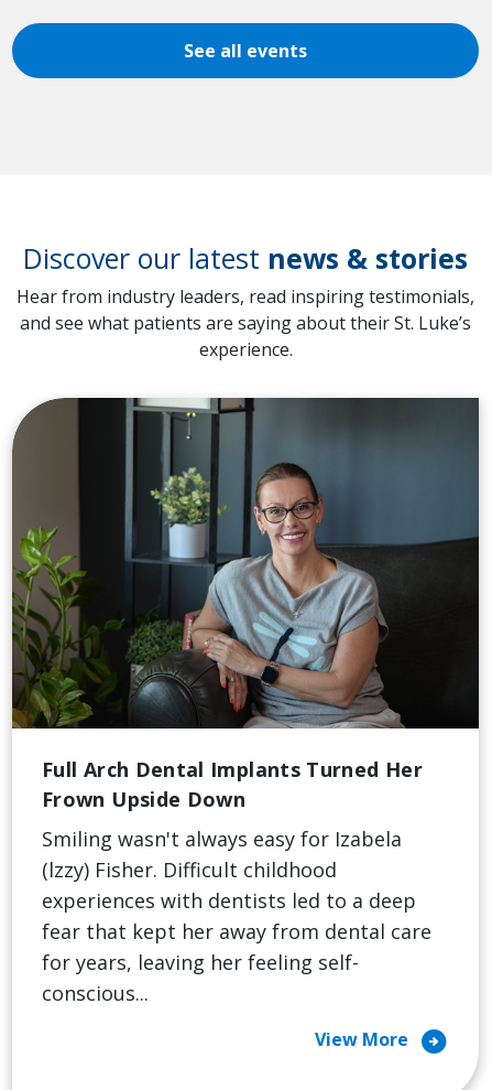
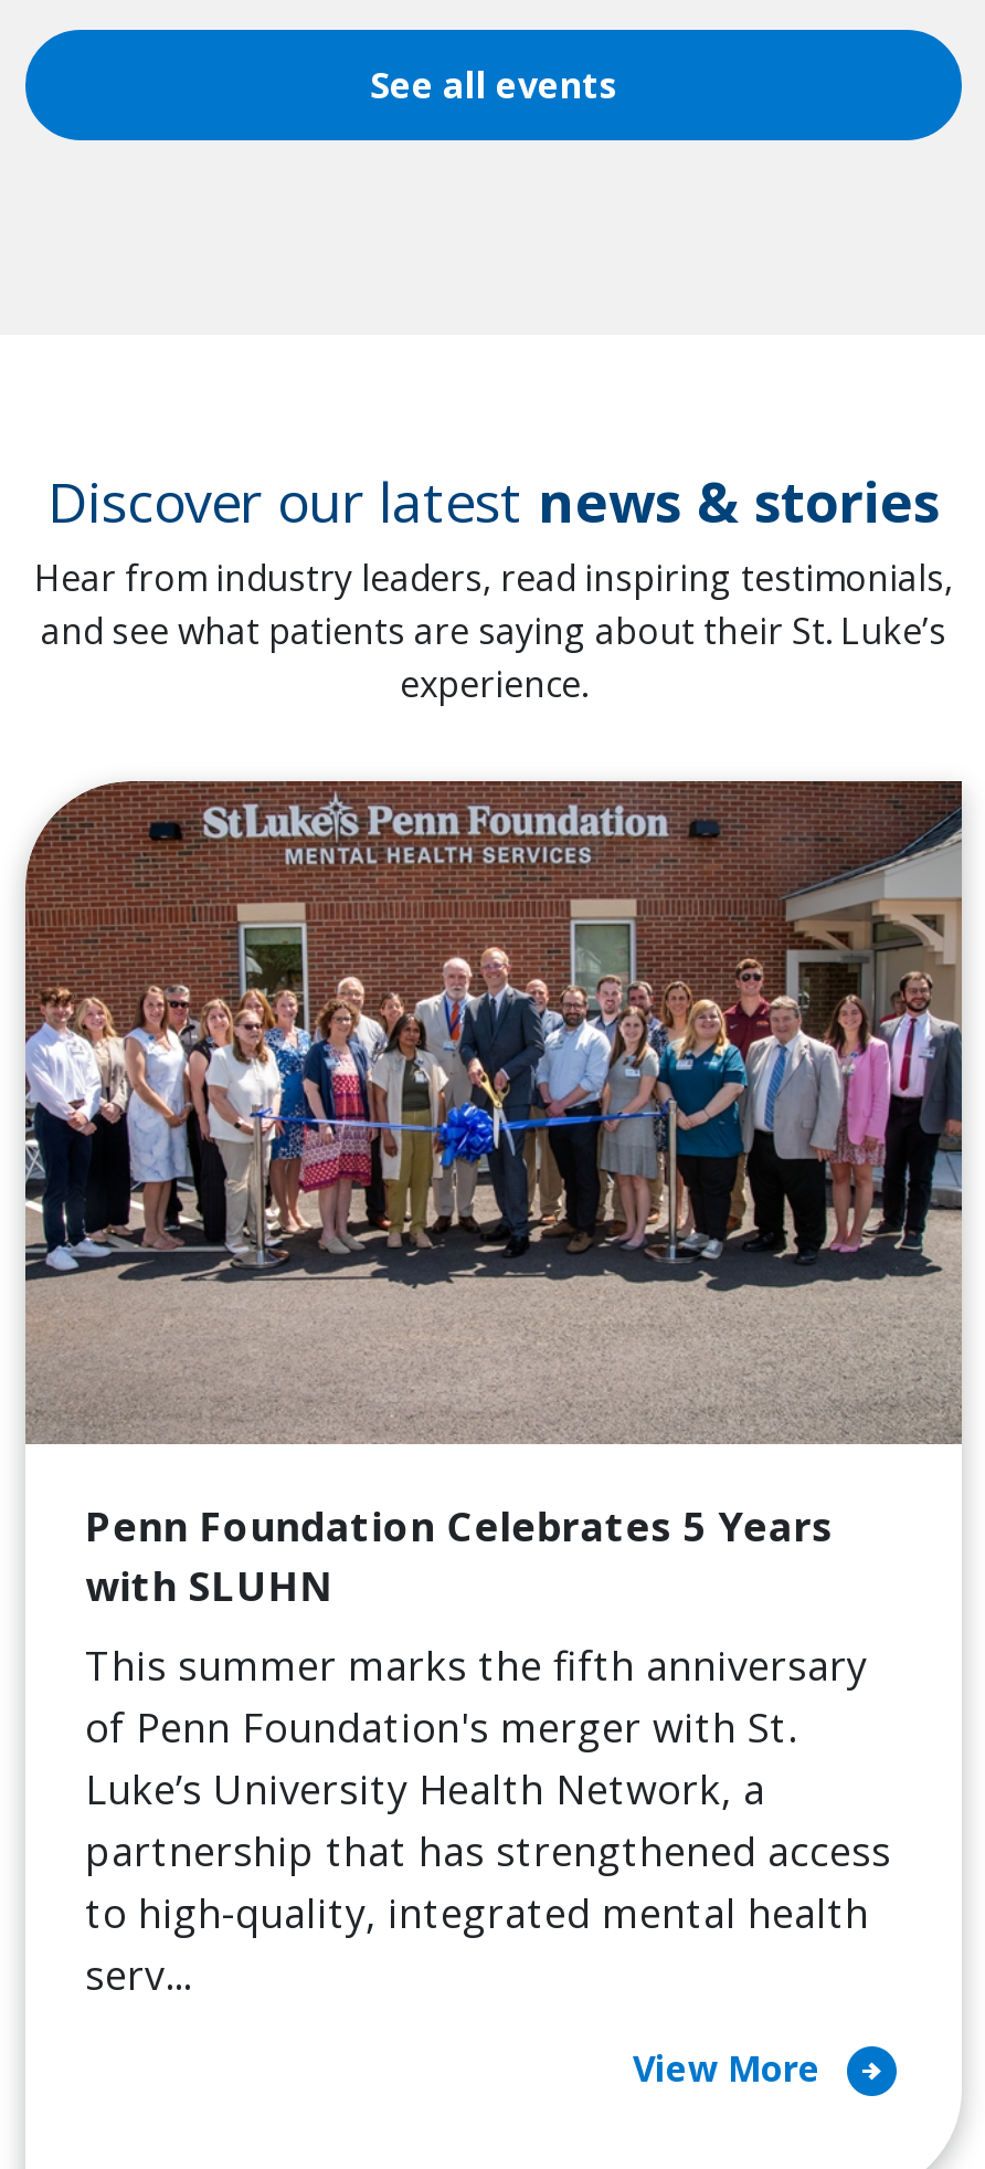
[11,398,480,812] [image] | Full Arch Dental Implants Turned Her | Frown Upside Down -> [25,779,964,1612] [image] | Penn Foundation Celebrates 5 Years | with SLUHN
[42,826,431,1006] Smiling wasn't always easy for Izabela | (lzzy) Fisher. Difficult childhood | experiences with dentists led to a deep | fear that kept her away from dental care | for years, leaving her feeling self- | conscious... -> [85,1639,891,2001] This summer marks the fifth anniversary | of Penn Foundation's merger with St. | Luke’s University Health Network, a | partnership that has strengthened access | to high-quality, integrated mental health | serv...

